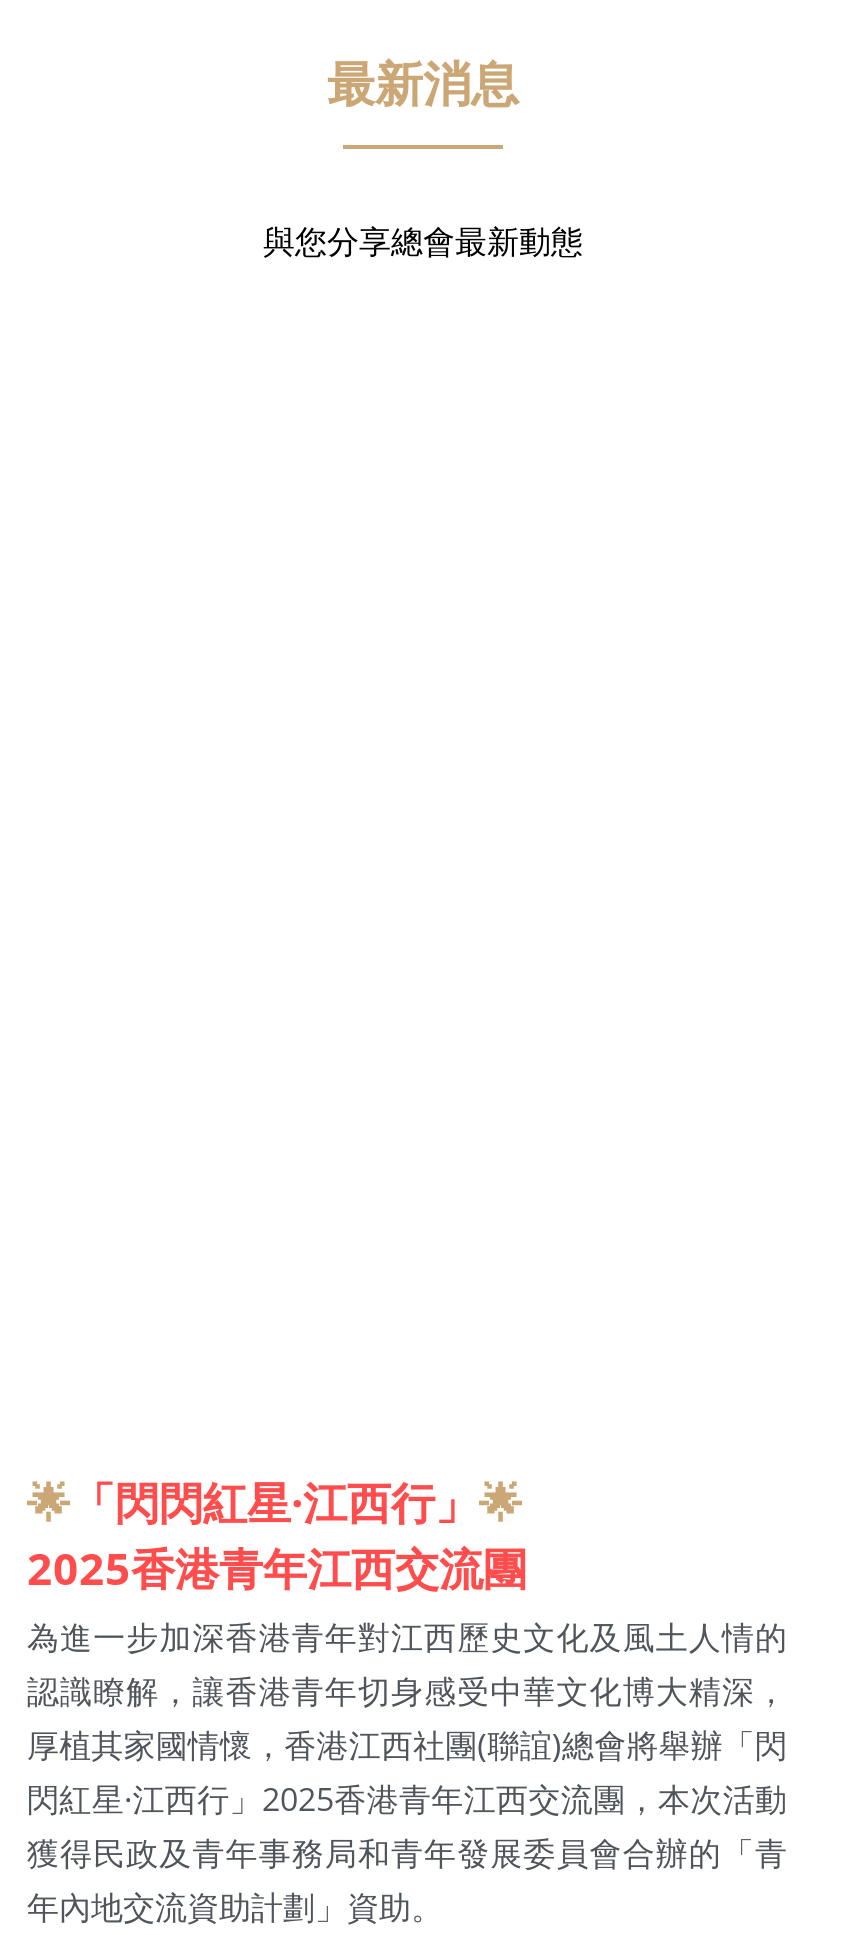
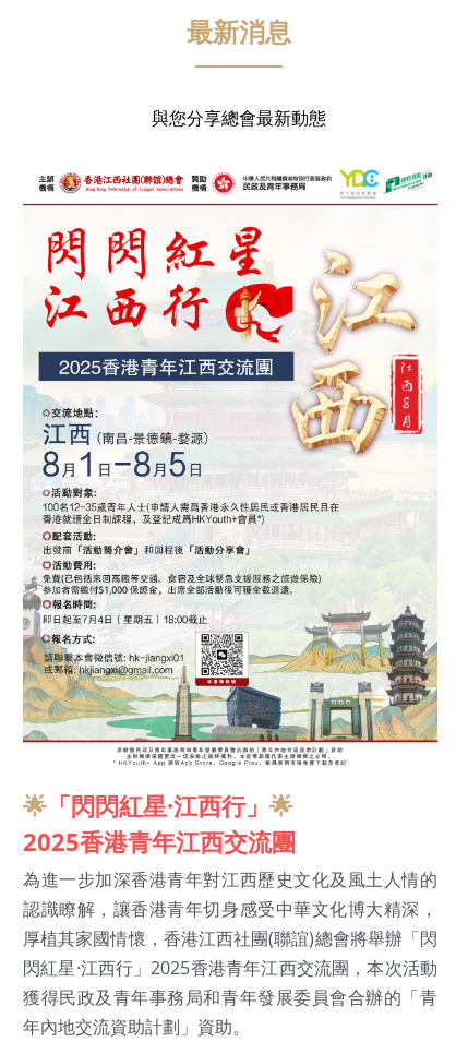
none -> [22,168,439,207] [image]
none -> [22,225,439,766] [image]

